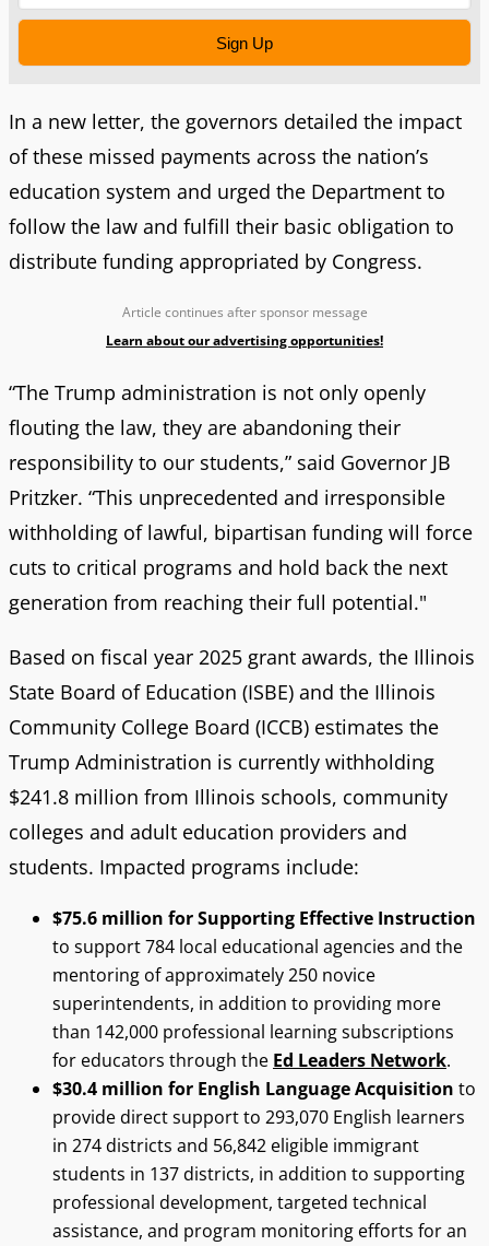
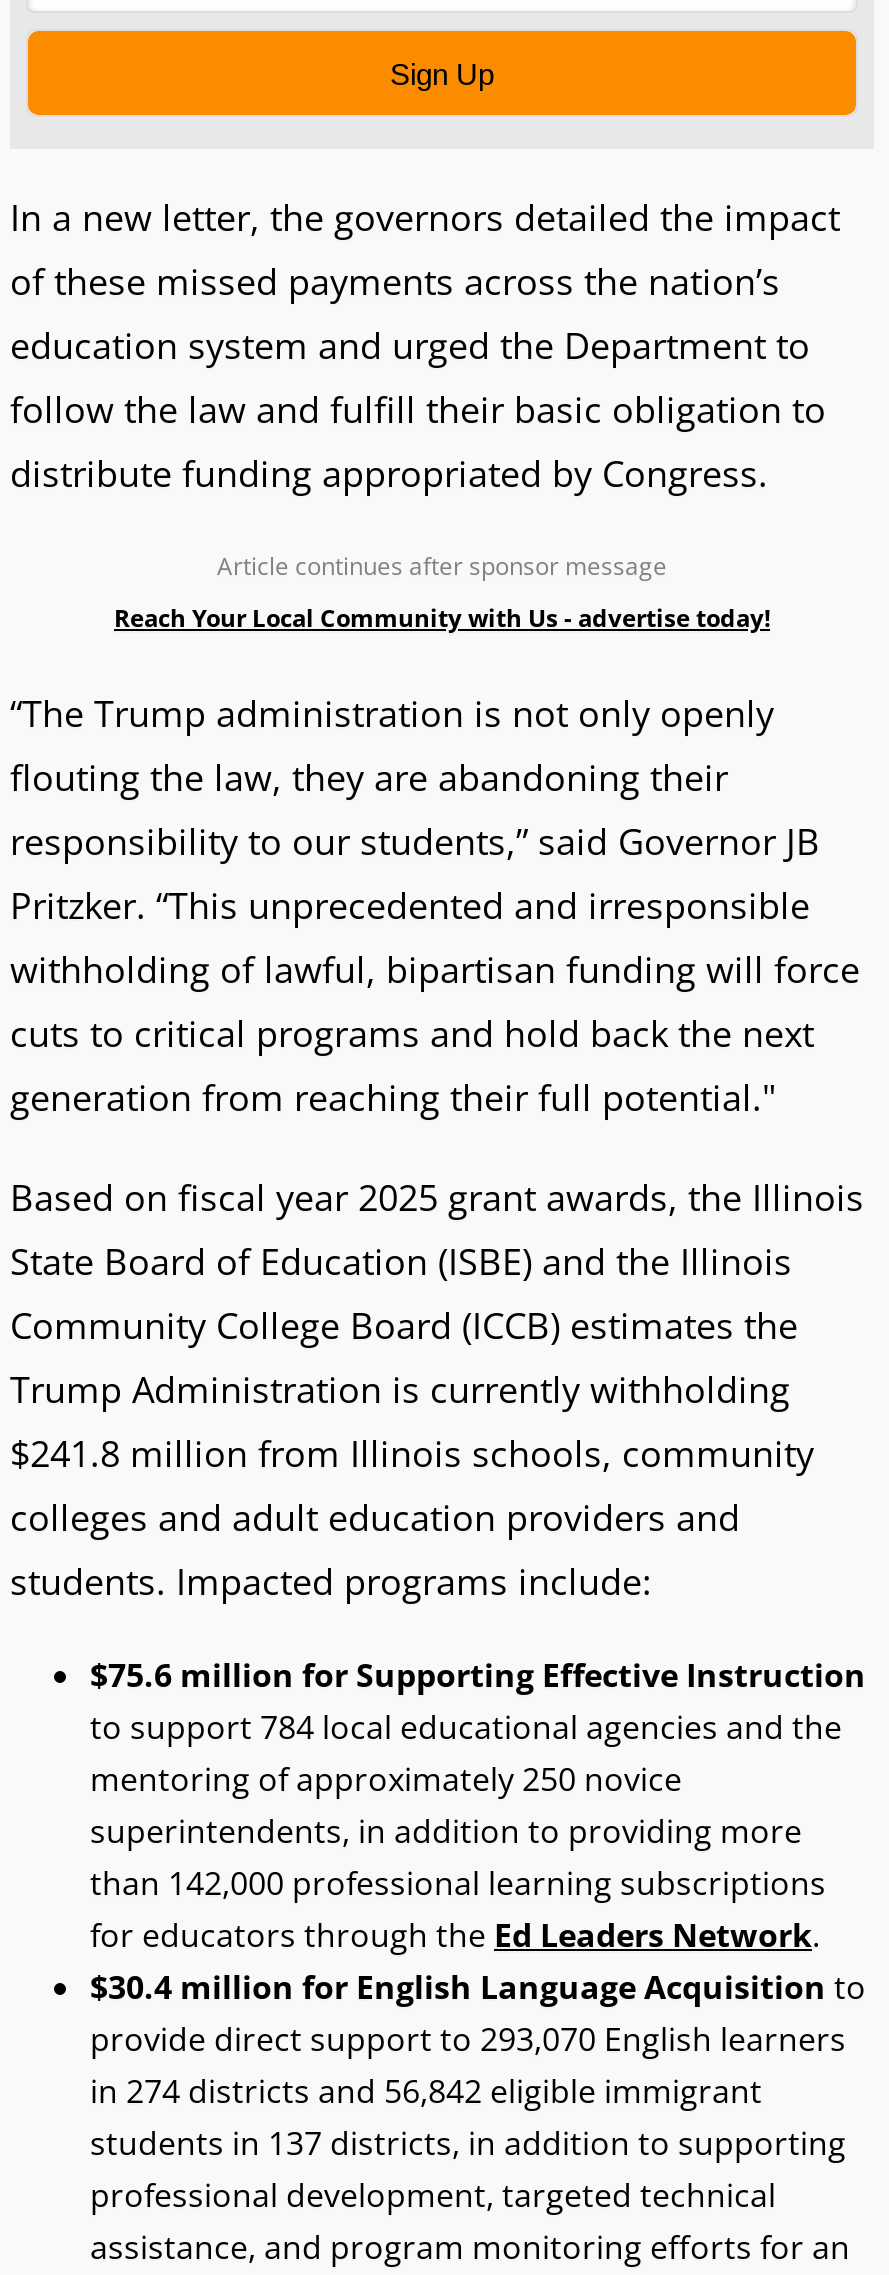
[106,332,383,350] Learn about our advertising opportunities! -> [114,602,770,636] Reach Your Local Community with Us - advertise today!

